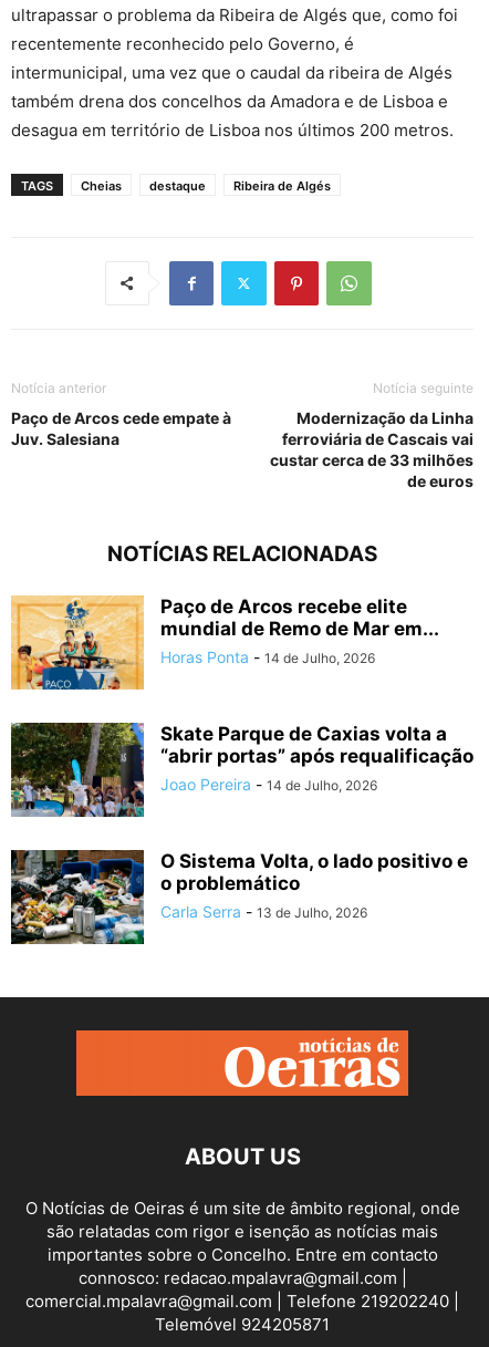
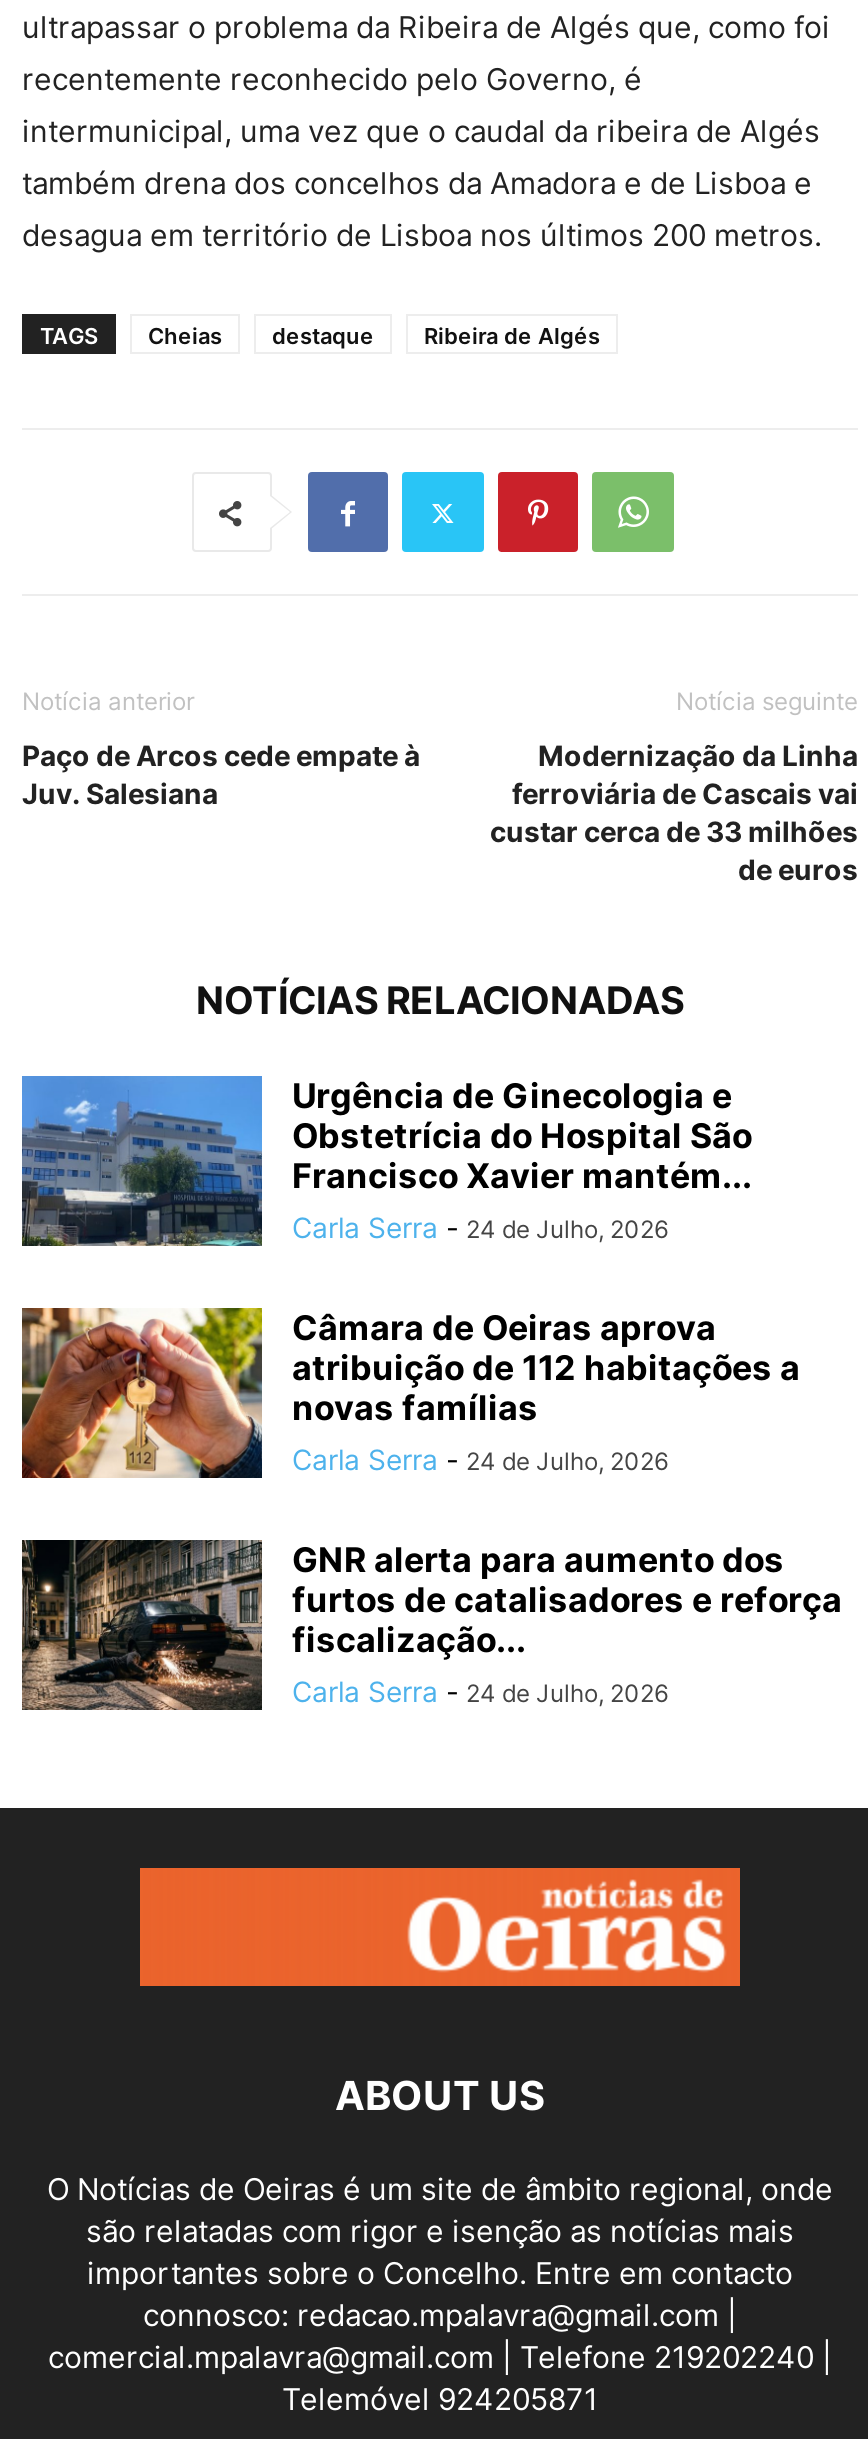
[10,594,439,691] [image] | Paço de Arcos recebe elite | mundial de Remo de Mar em... | Horas Ponta - 14 de Julho, 2026 -> [20,1074,752,1248] [image] | Urgência de Ginecologia e | Obstetrícia do Hospital São | Francisco Xavier mantém... | Carla Serra - 24 de Julho, 2026
[10,722,474,818] [image] | Skate Parque de Caxias volta a | “abrir portas” após requalificação | Joao Pereira - 14 de Julho, 2026 -> [20,1306,800,1480] [image] | Câmara de Oeiras aprova | atribuição de 112 habitações a | novas famílias | Carla Serra - 24 de Julho, 2026
[10,849,468,944] [image] | O Sistema Volta, o lado positivo e | o problemático | Carla Serra - 13 de Julho, 2026 -> [20,1538,842,1710] [image] | GNR alerta para aumento dos | furtos de catalisadores e reforça | fiscalização... | Carla Serra - 24 de Julho, 2026

